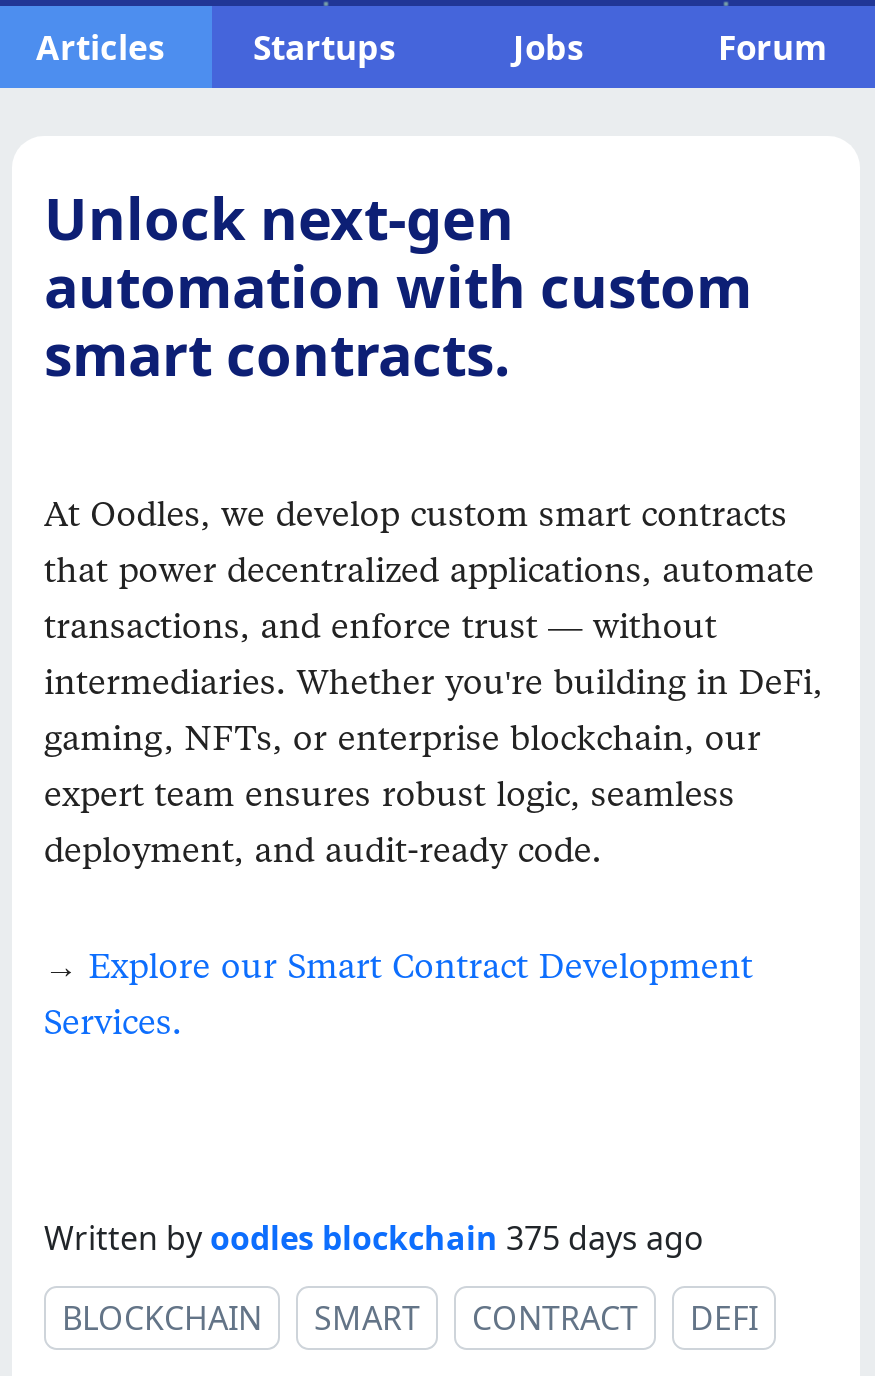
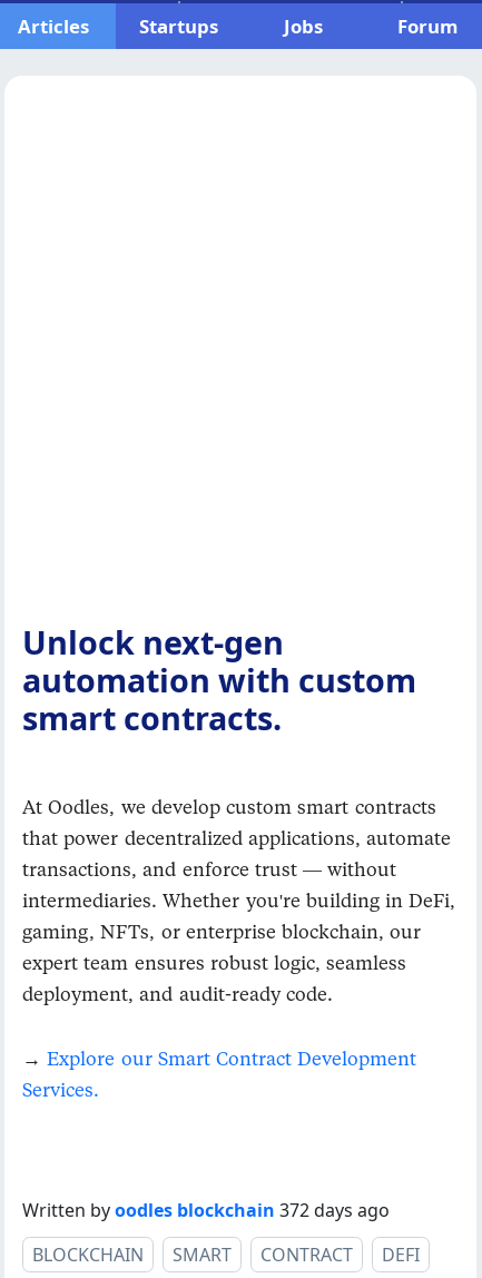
[44,1216,704,1260] Written by oodles blockchain 375 days ago -> [22,1198,390,1222] Written by oodles blockchain 372 days ago

